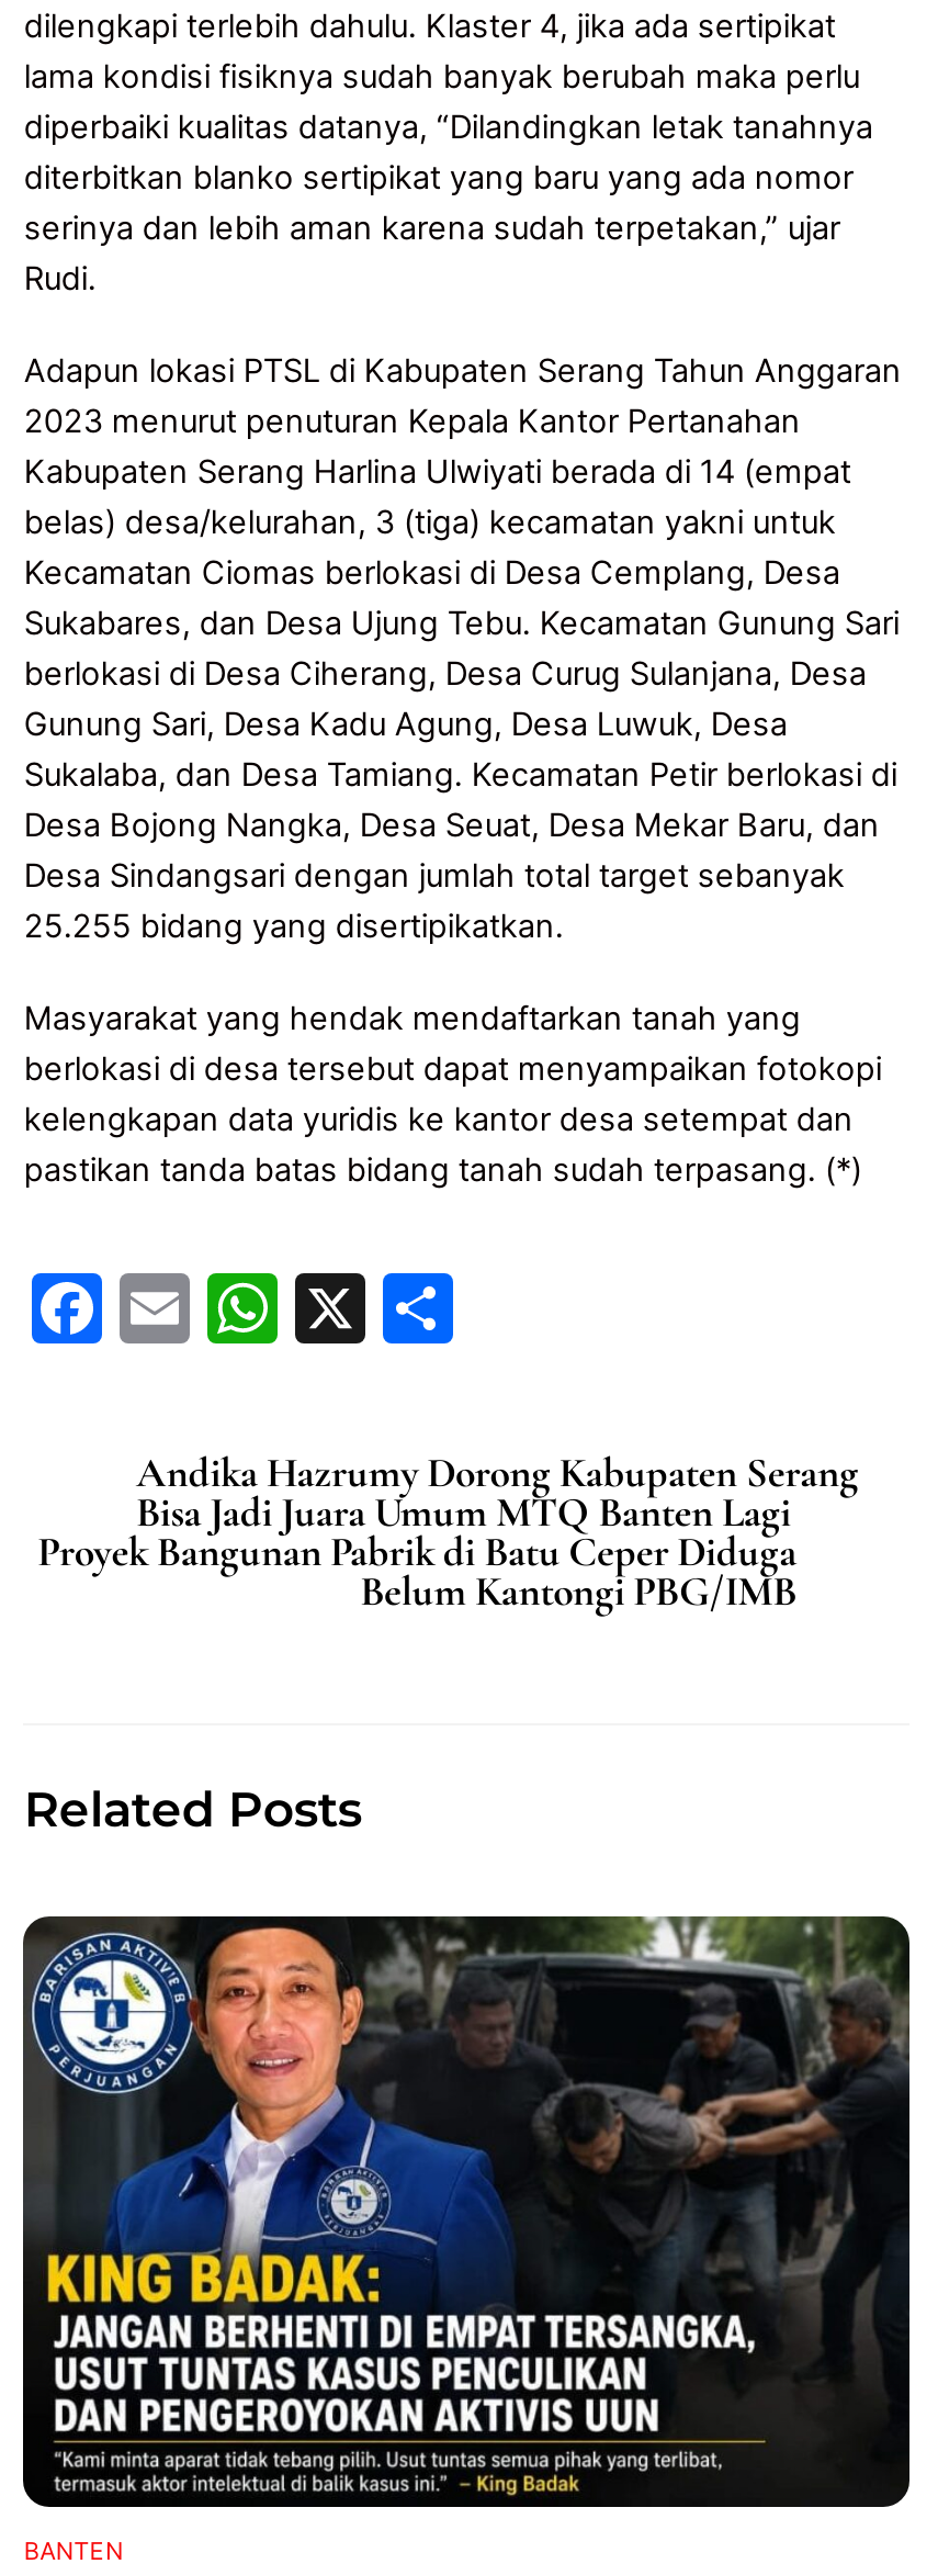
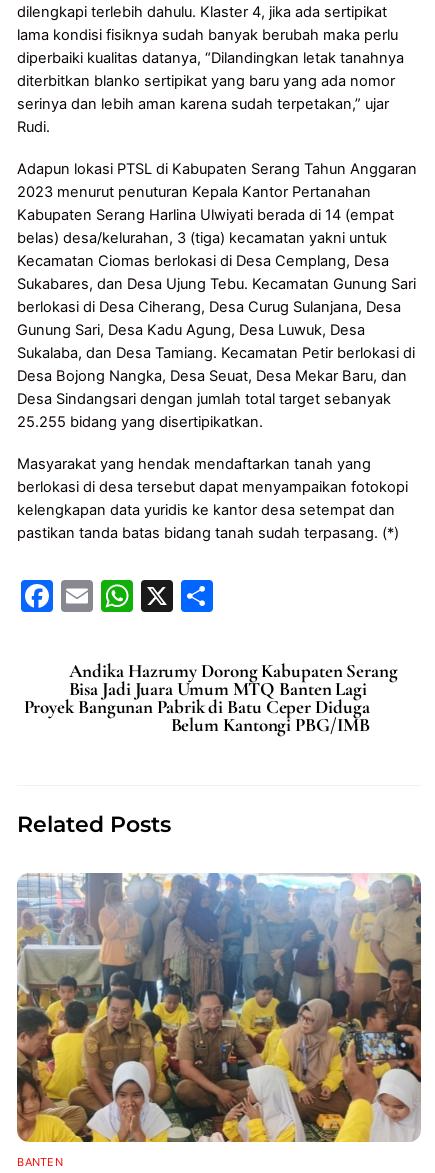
[21,1914,912,2509] [image] -> [16,872,422,1143] [image]

